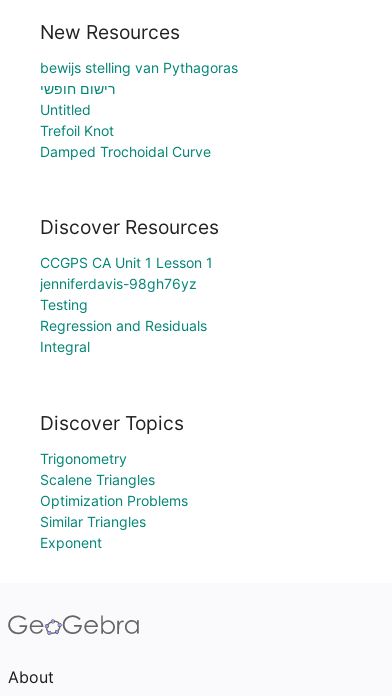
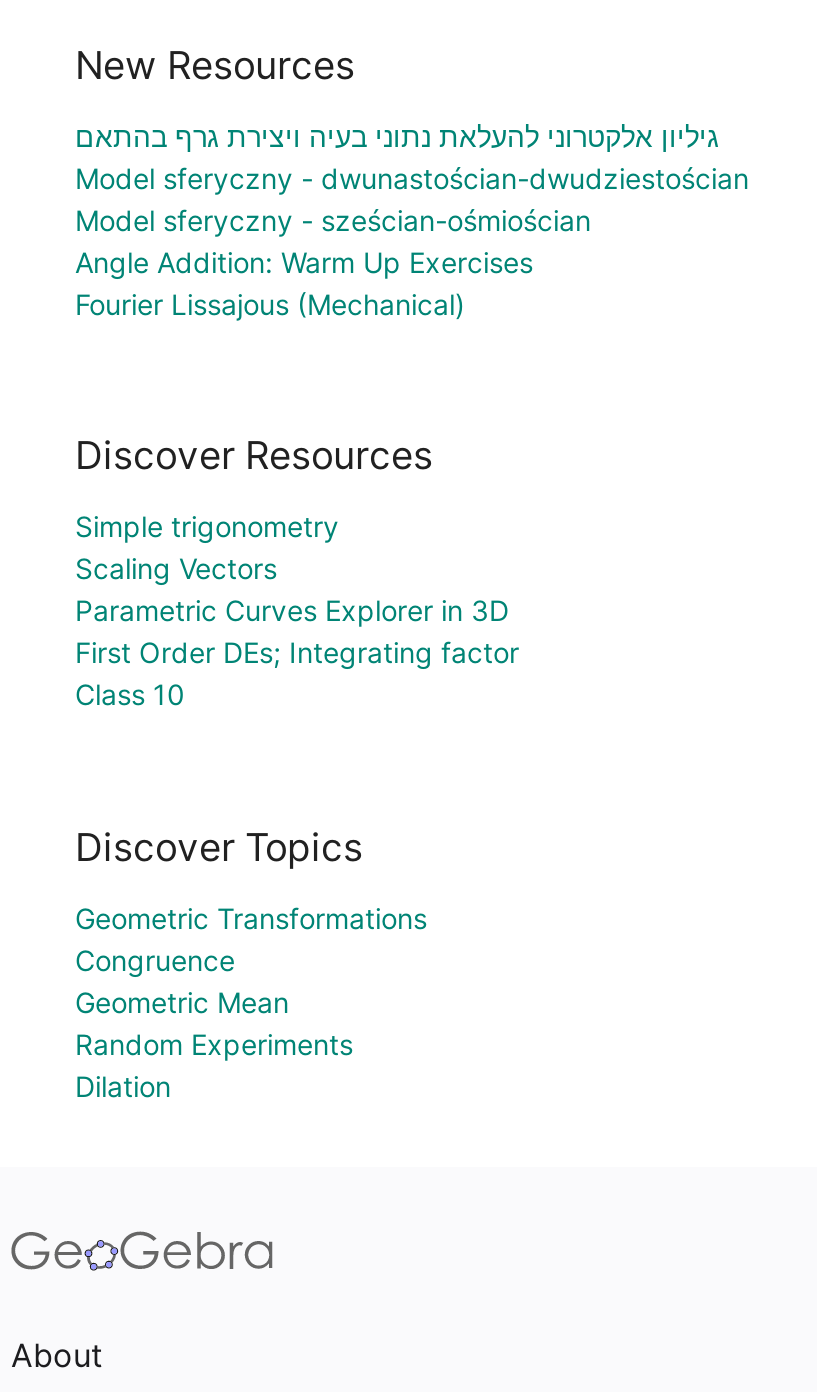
[40,59,238,160] bewijs stelling van Pythagoras | רישום חופשי | Untitled | Trefoil Knot | Damped Trochoidal Curve -> [75,119,749,321] גיליון אלקטרוני להעלאת נתוני בעיה ויצירת גרף בהתאם | Model sferyczny - dwunastościan-dwudziestościan | Model sferyczny - sześcian-ośmiościan | Angle Addition: Warm Up Exercises | Fourier Lissajous (Mechanical)
[40,254,213,355] CCGPS CA Unit 1 Lesson 1 | jenniferdavis-98gh76yz | Testing | Regression and Residuals | Integral -> [75,510,519,712] Simple trigonometry | Scaling Vectors | Parametric Curves Explorer in 3D | First Order DEs; Integrating factor | Class 10
[40,450,188,551] Trigonometry | Scalene Triangles | Optimization Problems | Similar Triangles | Exponent -> [75,901,427,1103] Geometric Transformations | Congruence | Geometric Mean | Random Experiments | Dilation

